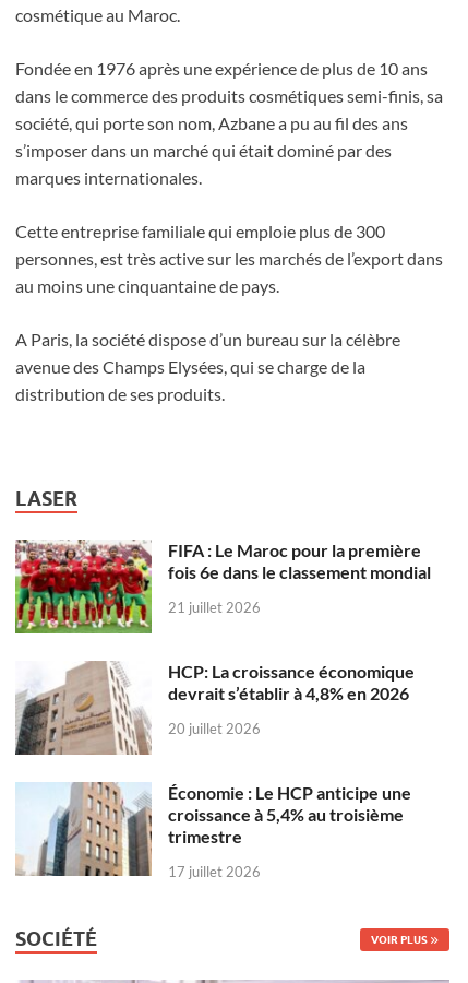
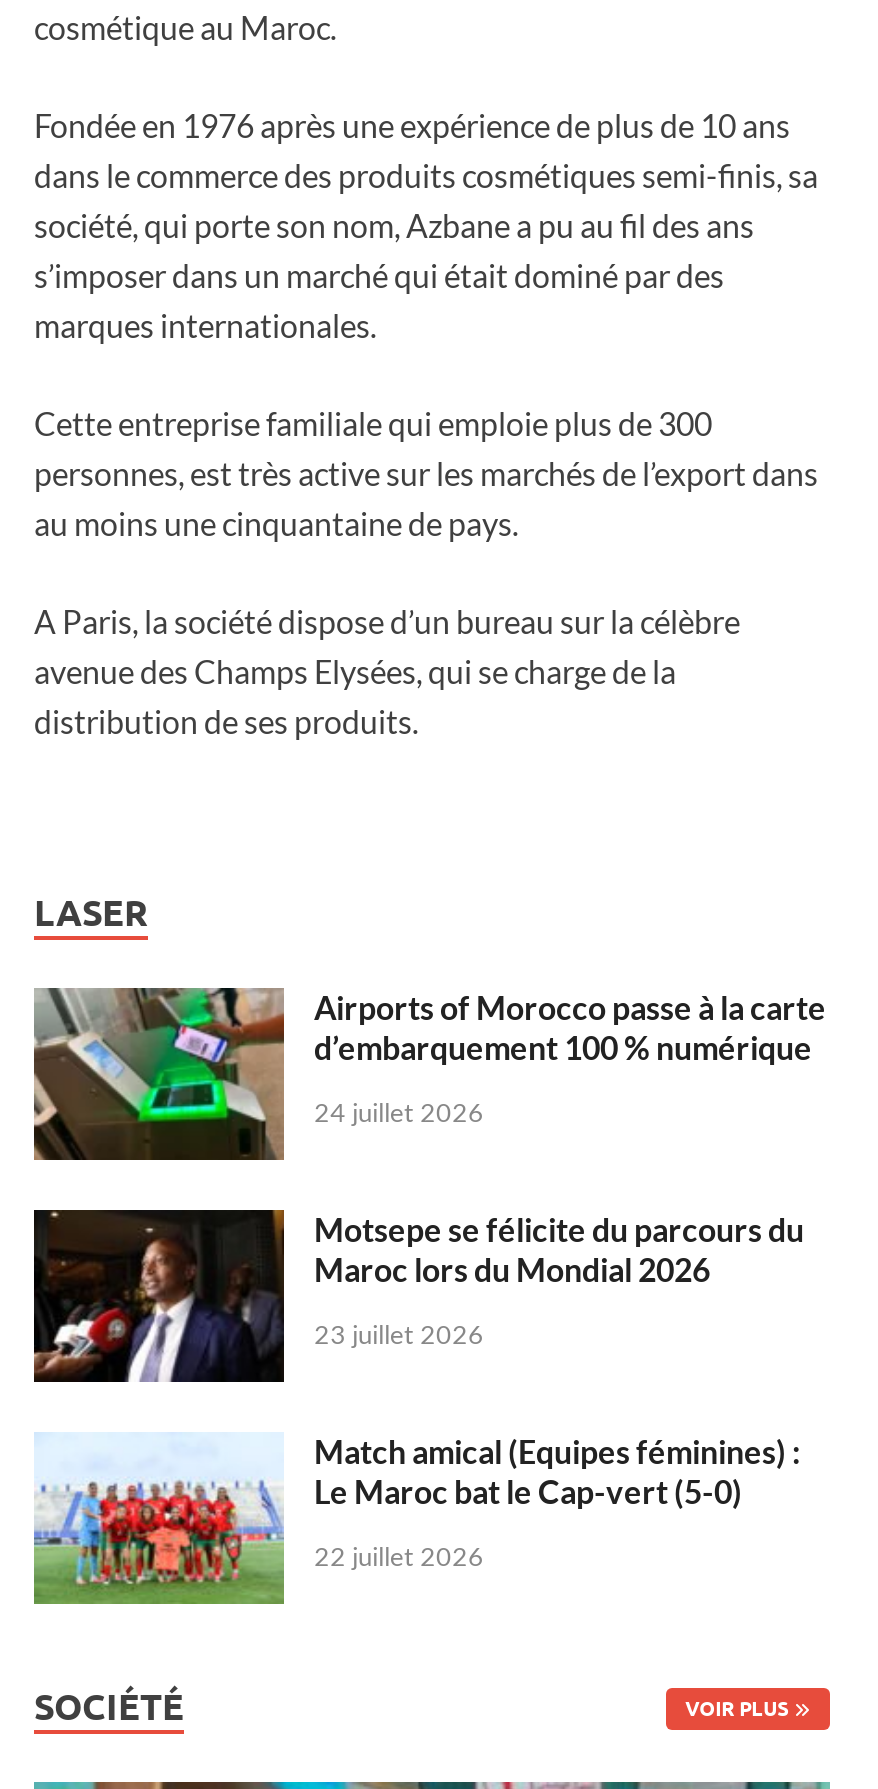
[14,538,431,635] [image] | FIFA : Le Maroc pour la première | fois 6e dans le classement mondial -> [32,986,826,1160] [image] | Airports of Morocco passe à la carte | d’embarquement 100 % numérique
[168,598,261,616] 21 juillet 2026 -> [314,1095,484,1127] 24 juillet 2026
[15,661,415,756] [image] | HCP: La croissance économique | devrait s’établir à 4,8% en 2026 -> [32,1206,804,1384] [image] | Motsepe se félicite du parcours du | Maroc lors du Mondial 2026
[168,720,261,737] 20 juillet 2026 -> [314,1318,484,1350] 23 juillet 2026
[15,781,411,877] [image] | Économie : Le HCP anticipe une | croissance à 5,4% au troisième | trimestre -> [34,1432,800,1604] [image] | Match amical (Equipes féminines) : | Le Maroc bat le Cap-vert (5-0)
[168,863,261,880] 17 juillet 2026 -> [314,1540,484,1572] 22 juillet 2026

